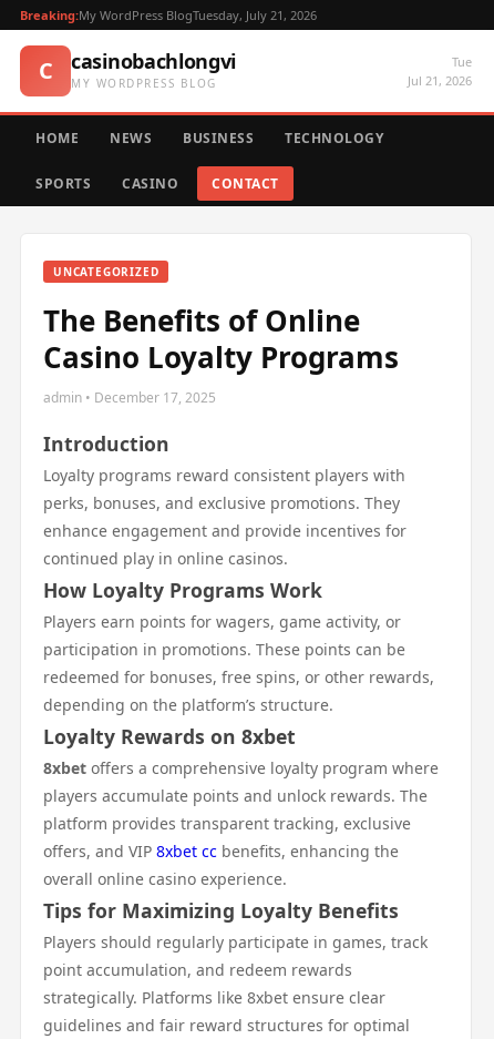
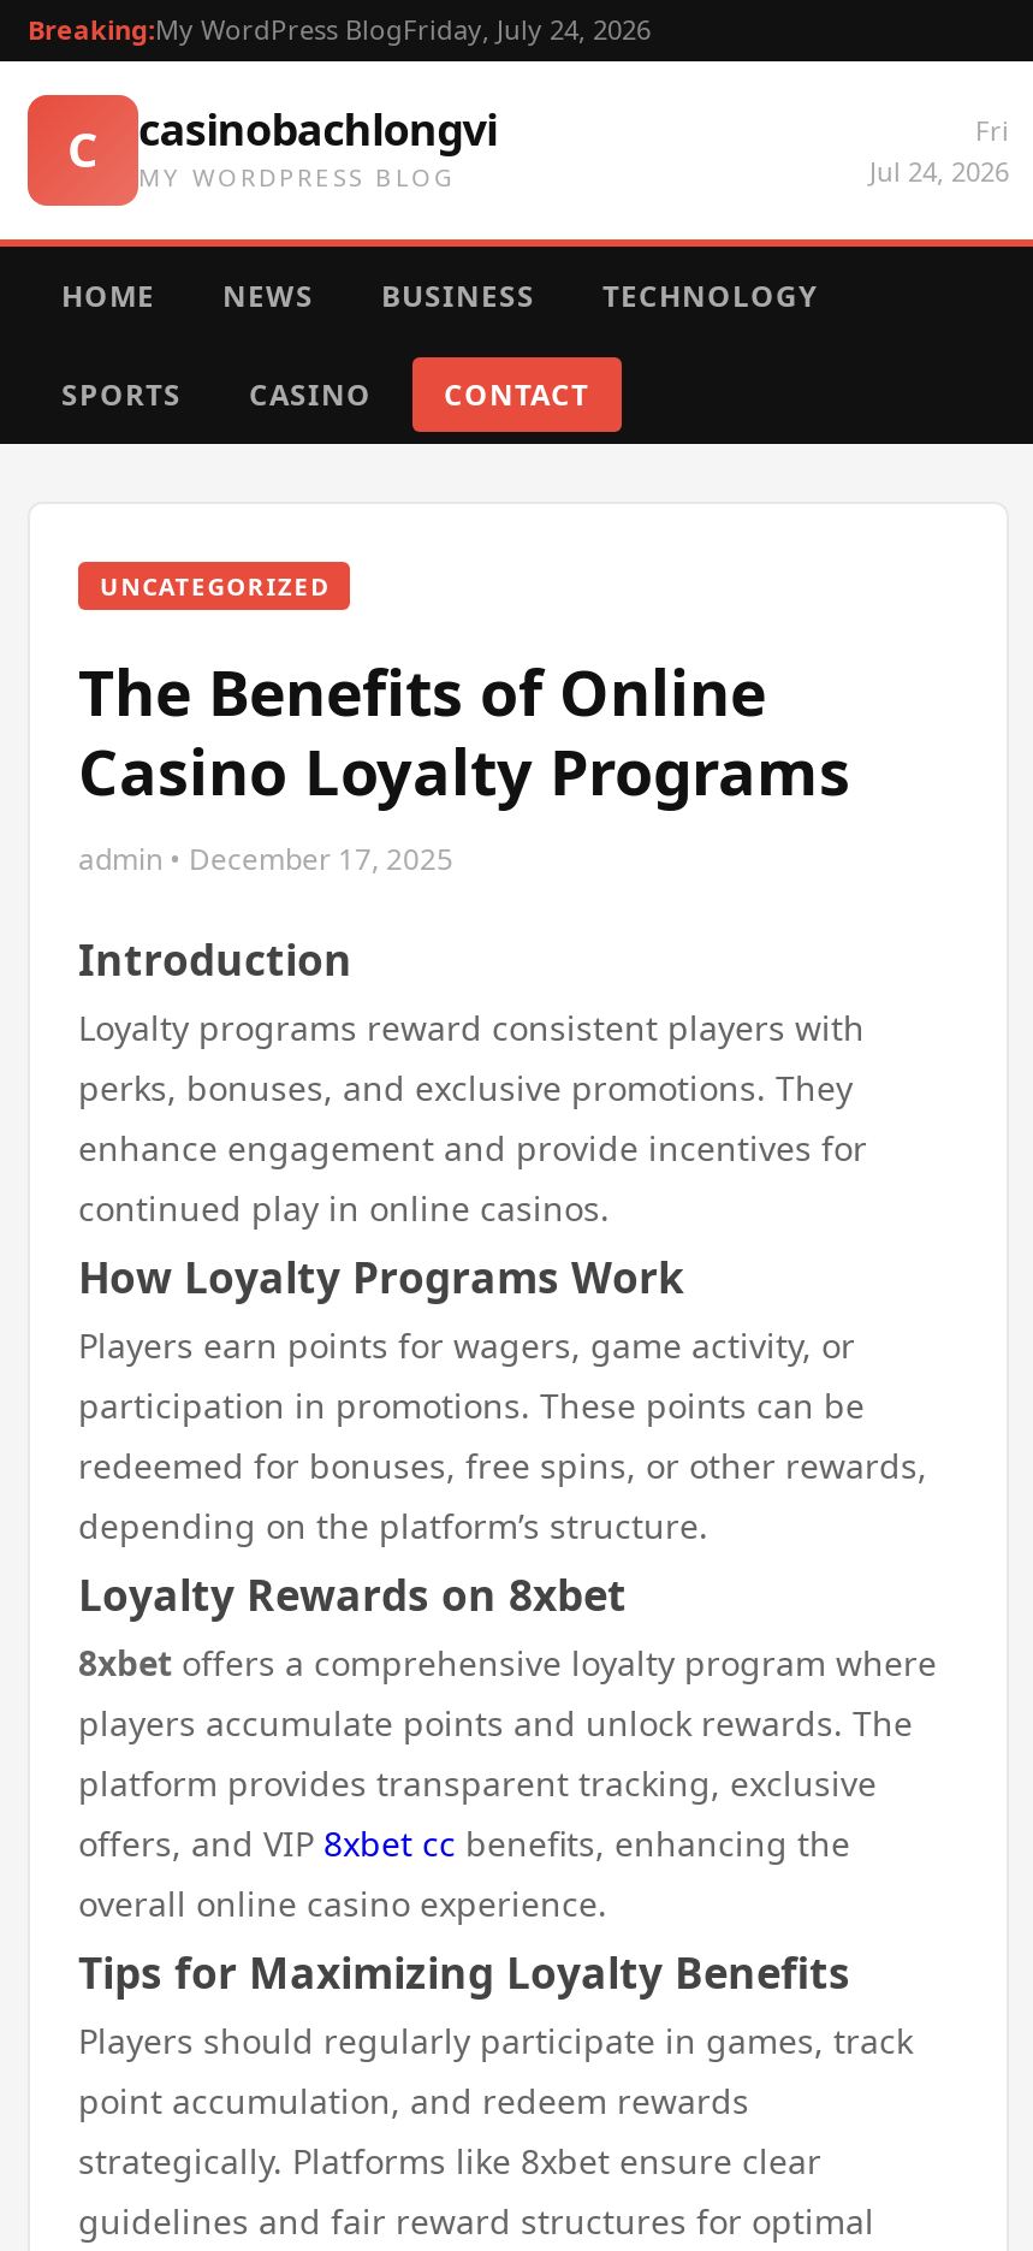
[20,7,317,23] Breaking:My WordPress BlogTuesday, July 21, 2026 -> [28,11,651,47] Breaking:My WordPress BlogFriday, July 24, 2026
[408,53,472,89] Tue | Jul 21, 2026 -> [869,112,1009,189] Fri | Jul 24, 2026

